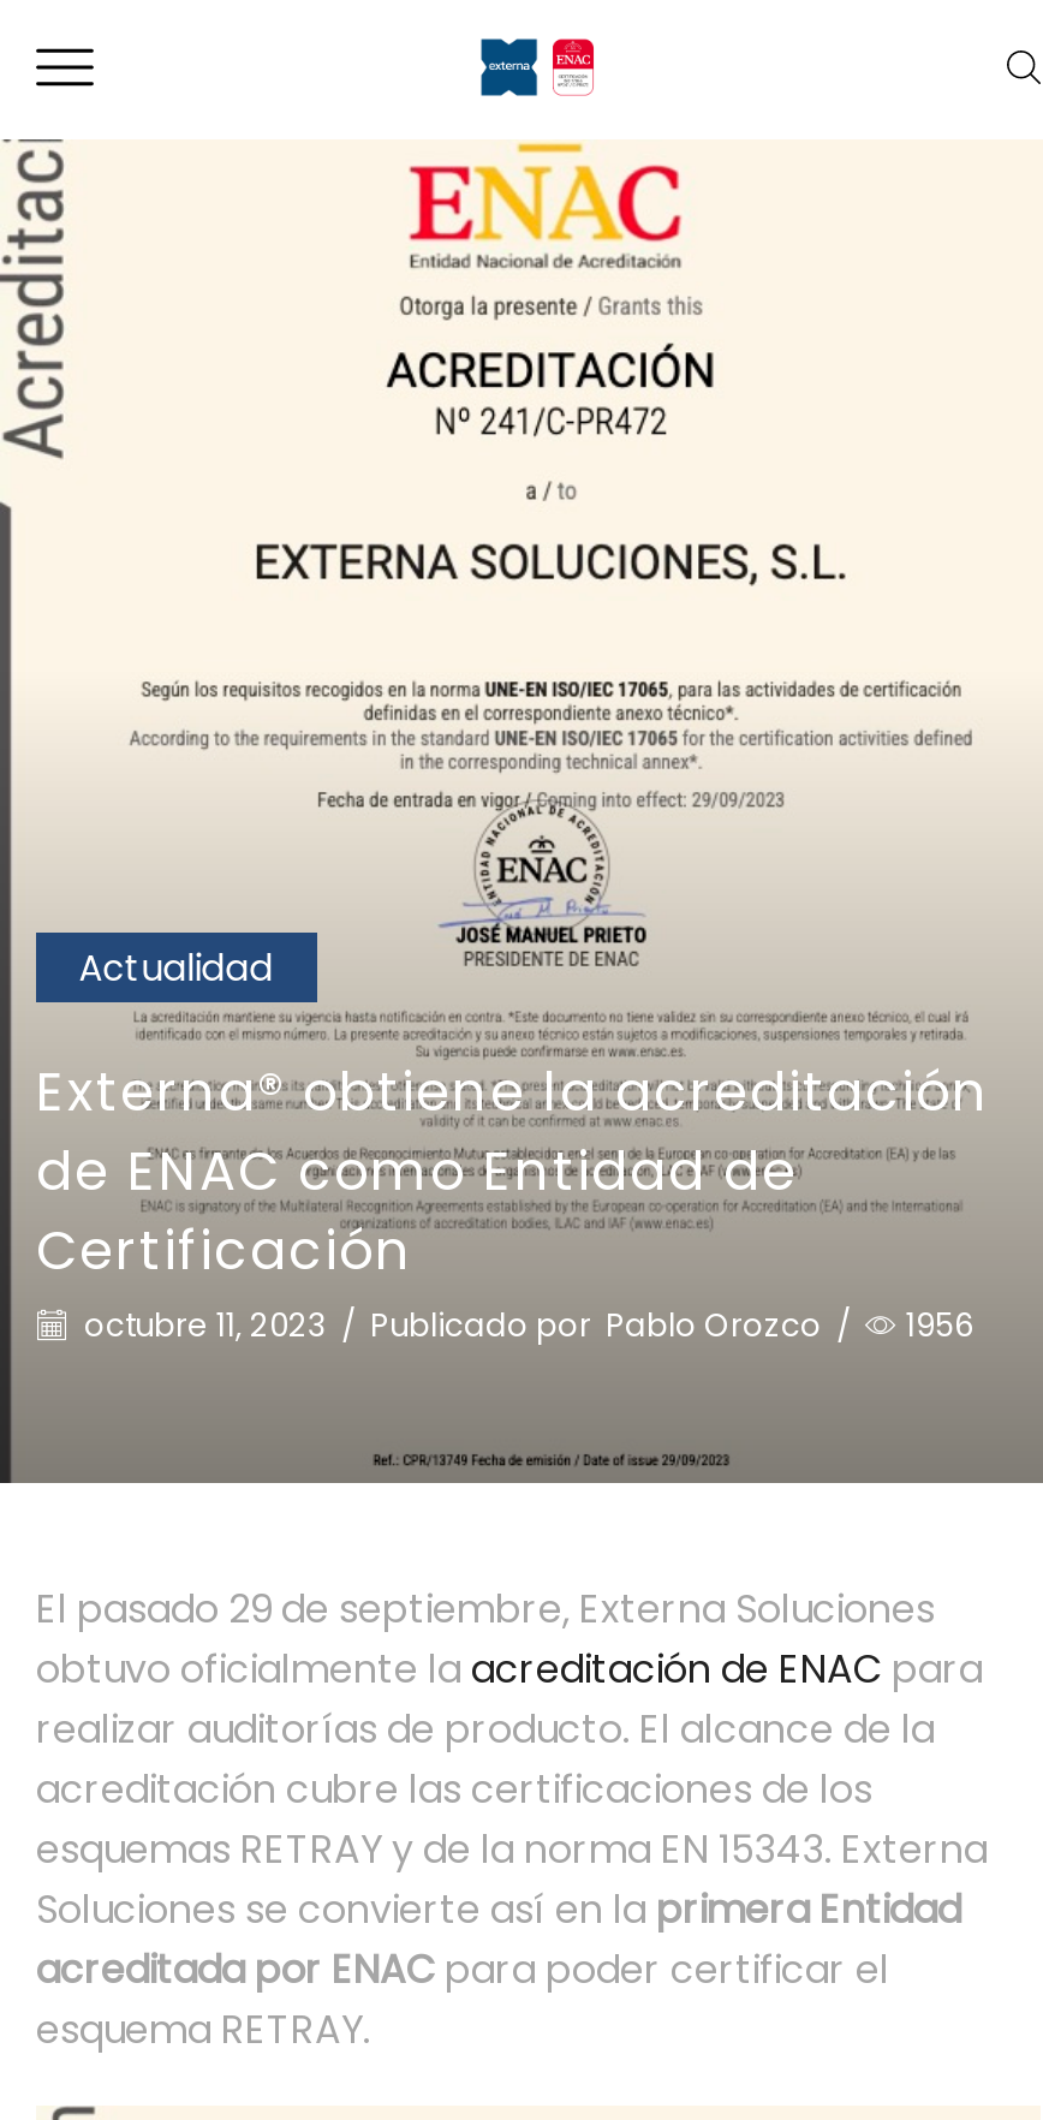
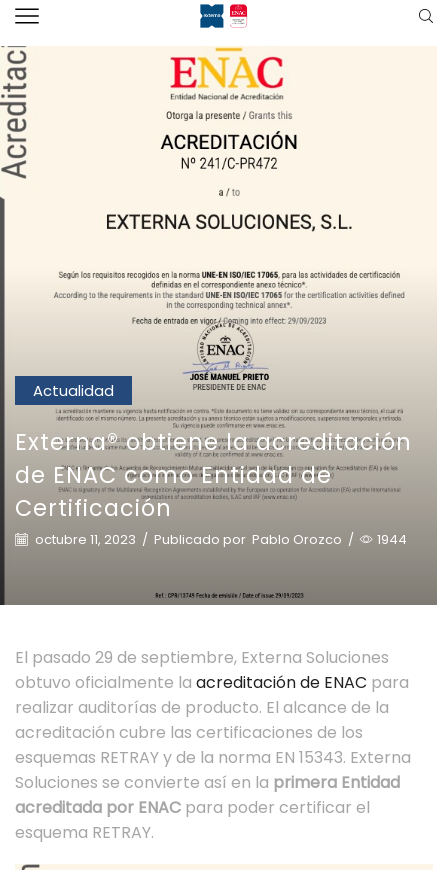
[77,1304,973,1349] octubre 11, 2023 / Publicado por Pablo Orozco / 1956 -> [32,530,407,549] octubre 11, 2023 / Publicado por Pablo Orozco / 1944

